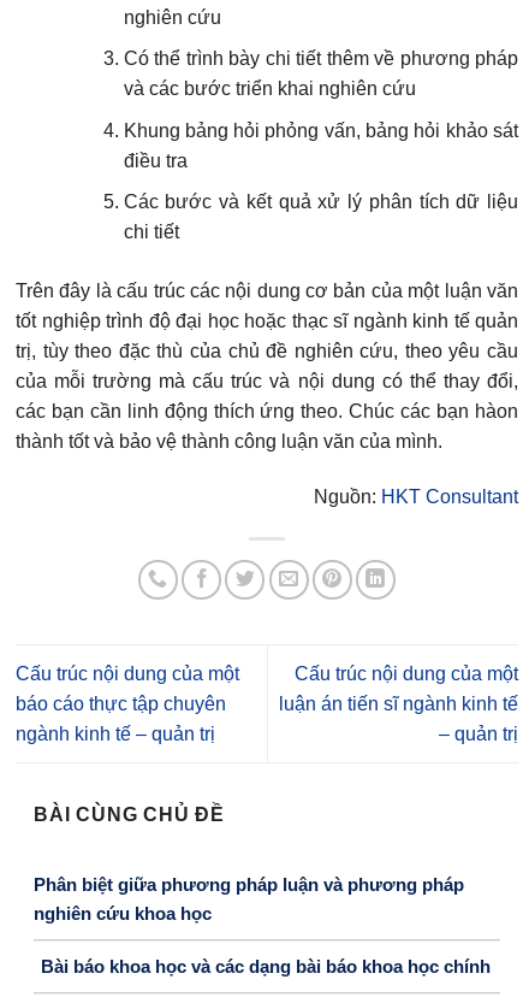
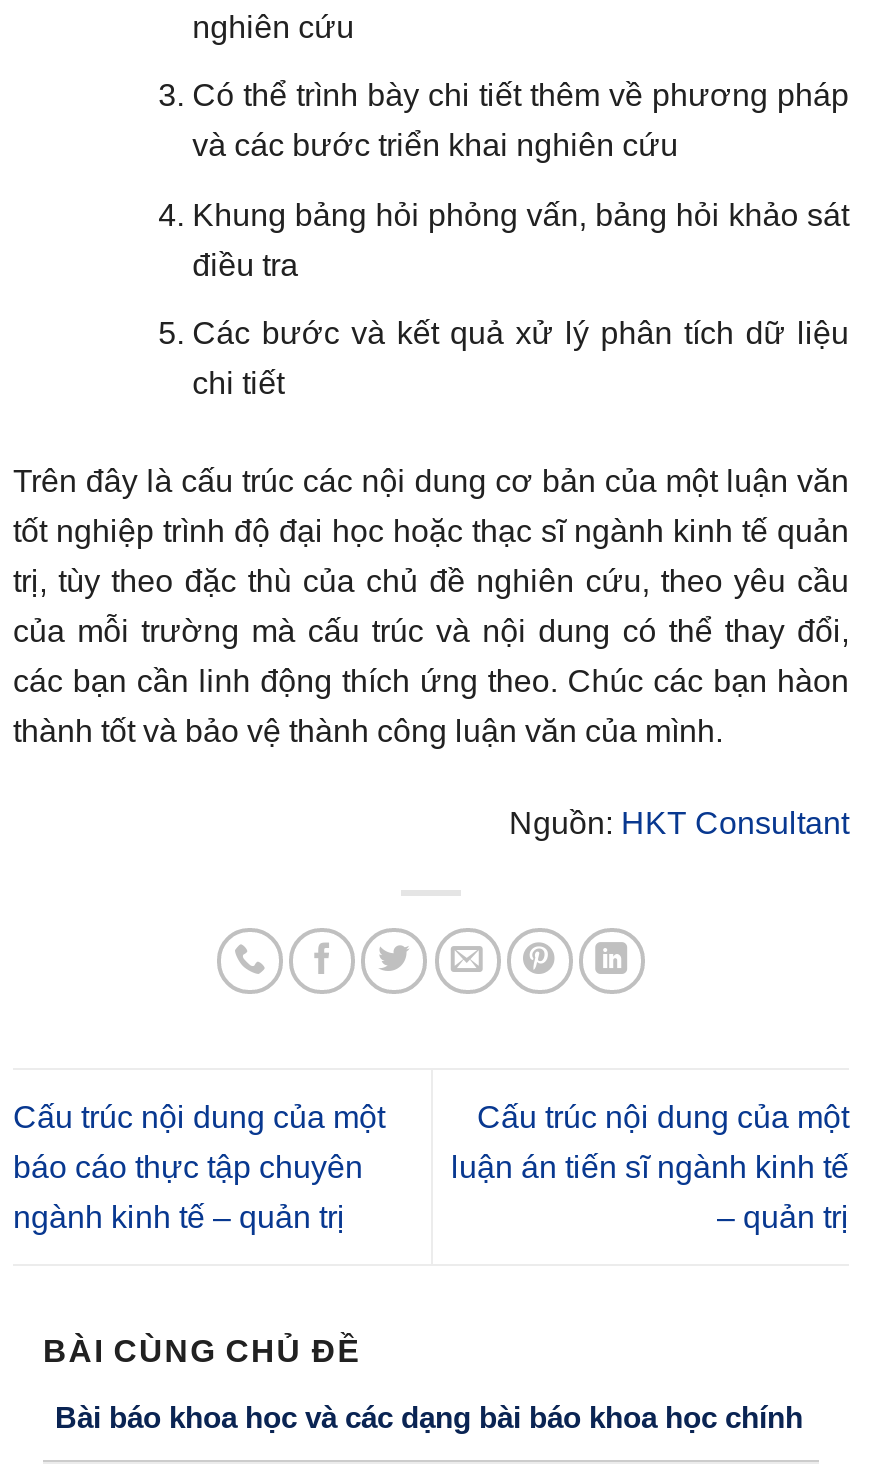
[34,875,464,924] Phân biệt giữa phương pháp luận và phương pháp | nghiên cứu khoa học -> none

